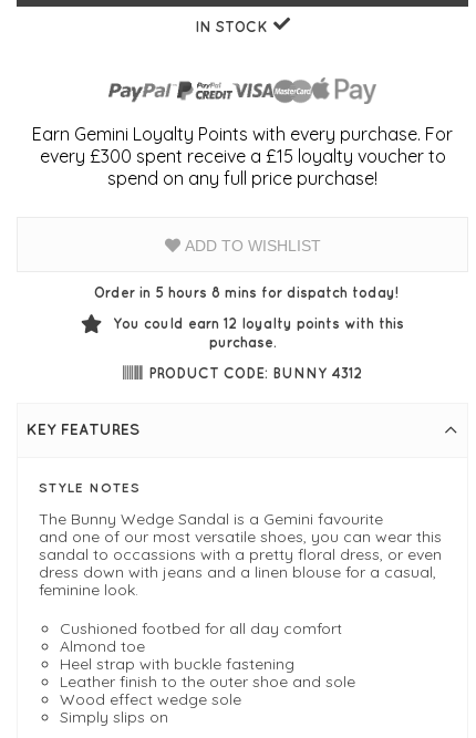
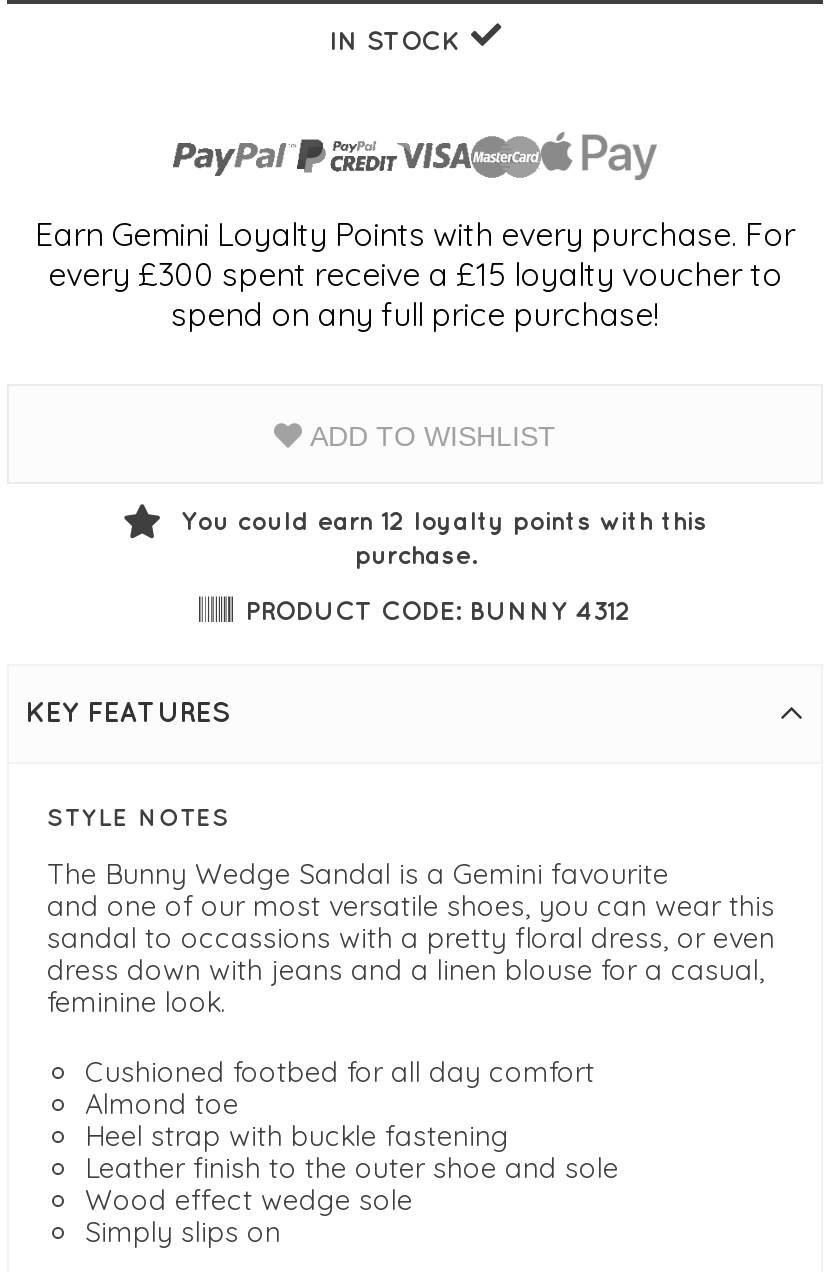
[94,284,398,300] Order in 5 hours 8 mins for dispatch today! -> none

